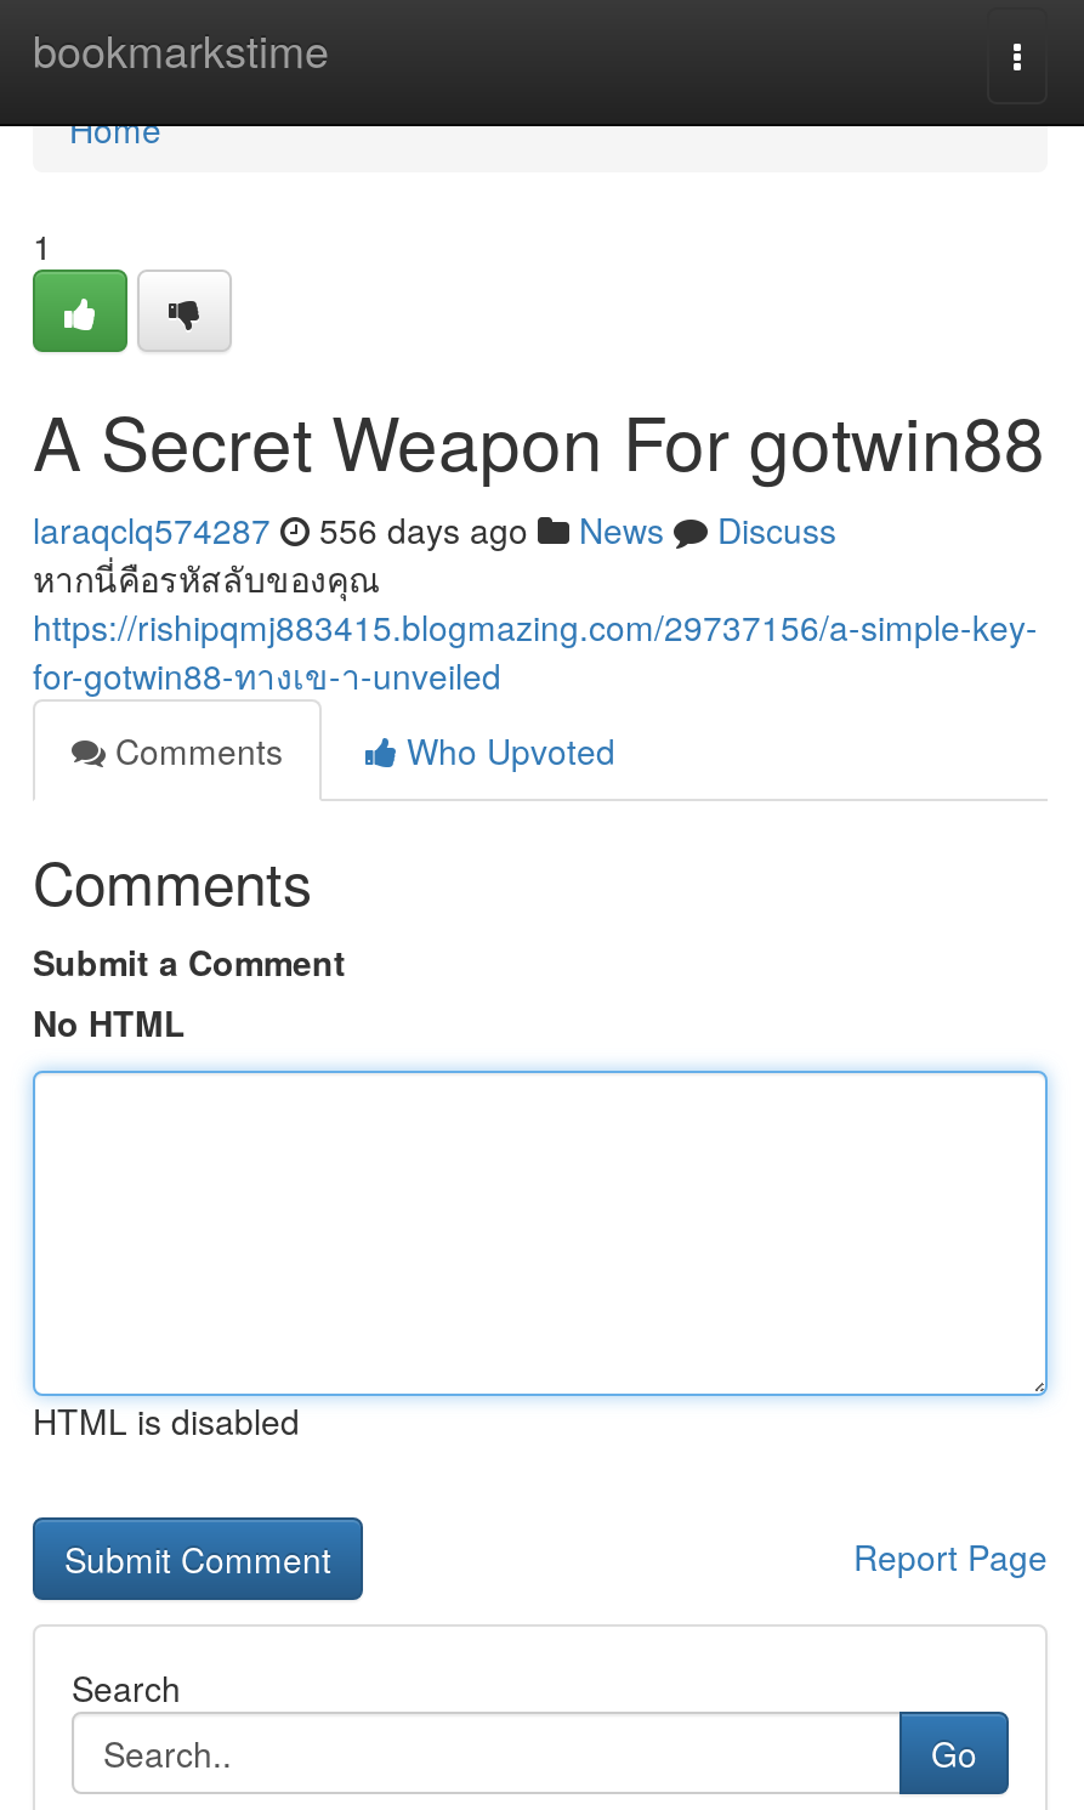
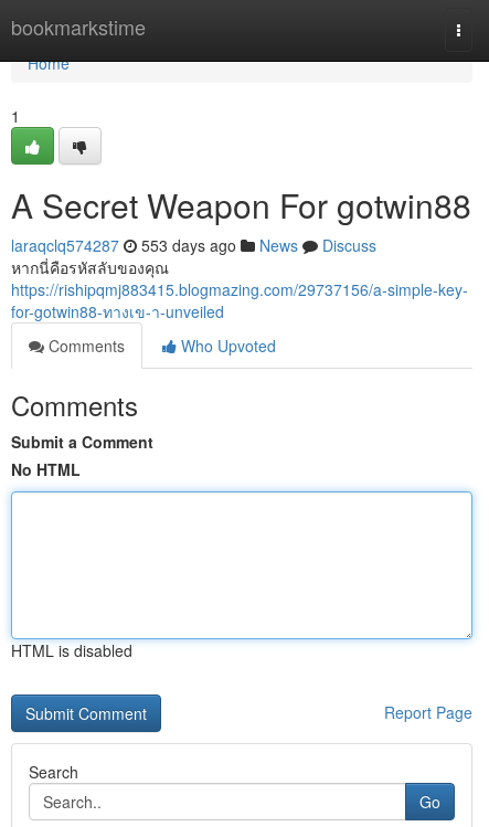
[33,505,836,554] laraqclq574287 556 days ago News Discuss -> [11,234,376,256] laraqclq574287 553 days ago News Discuss

